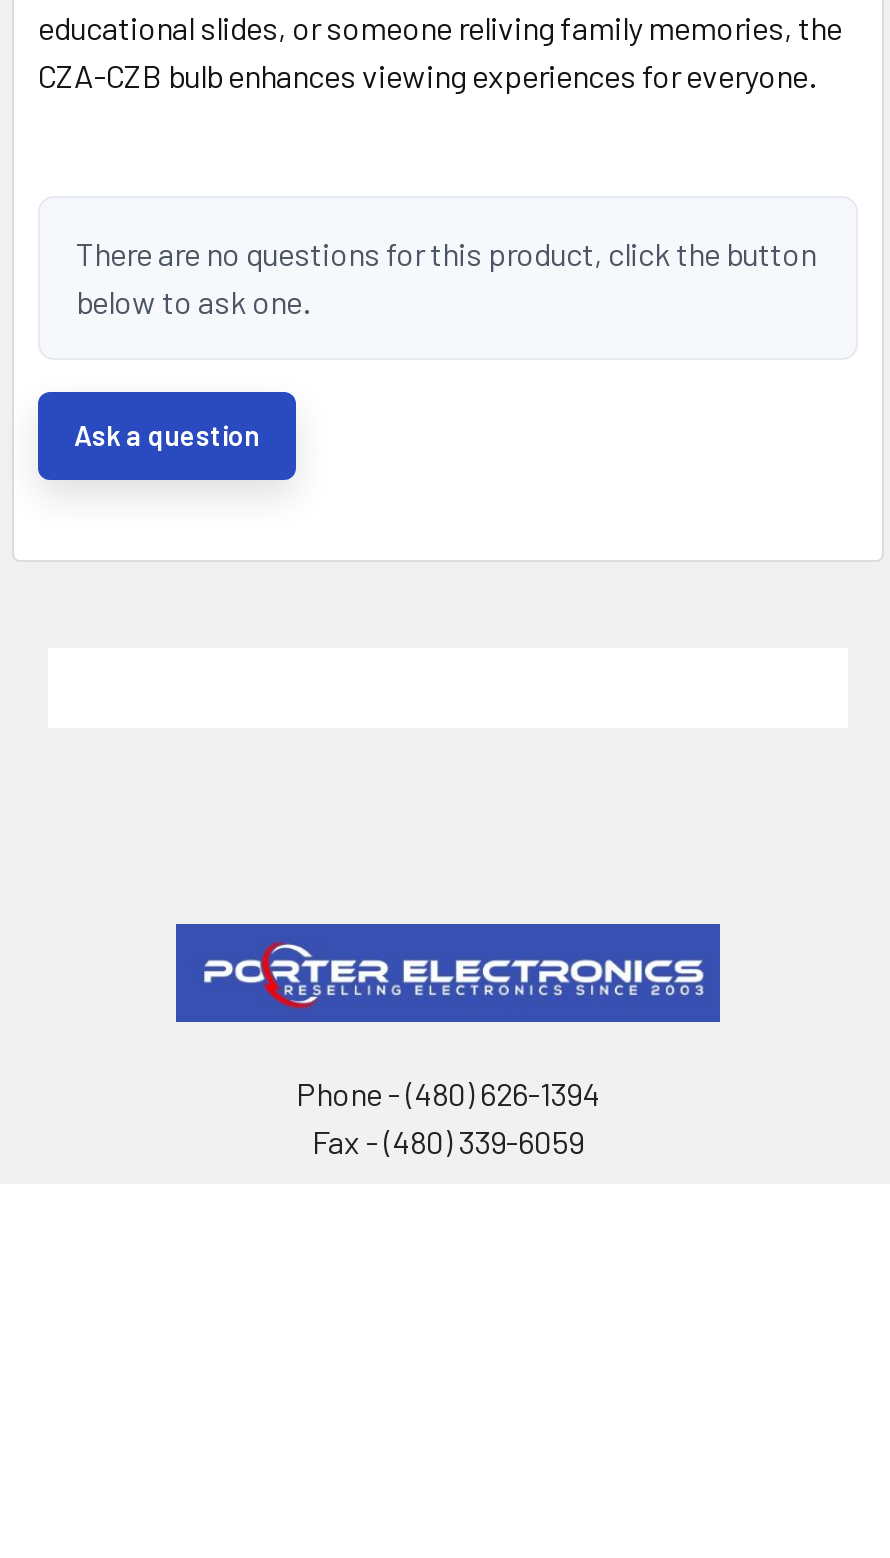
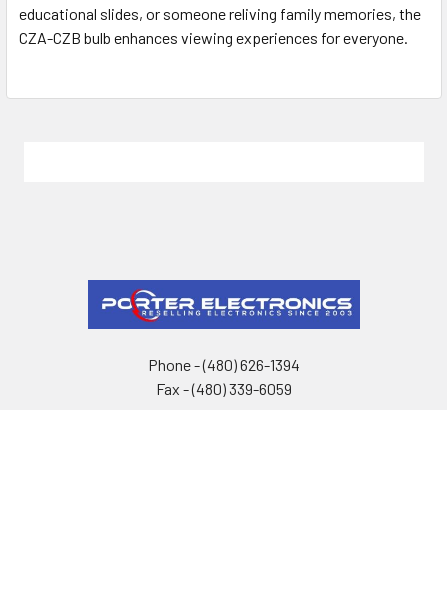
[76,234,816,320] There are no questions for this product, click the button | below to ask one. -> none
[74,418,260,452] Ask a question -> none

